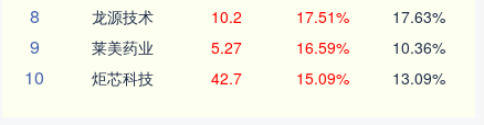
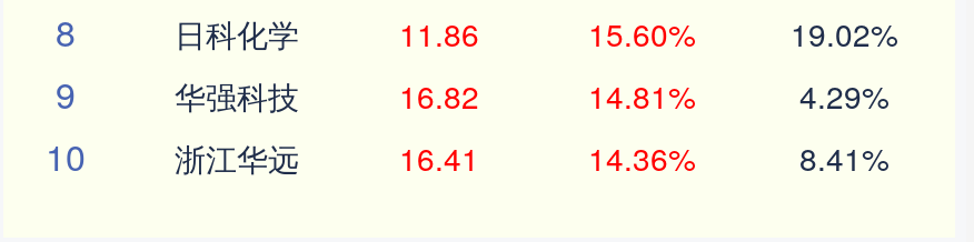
[91,6,445,28] 龙源技术 | 10.2 | 17.51% | 17.63% -> [175,12,897,56] 日科化学 | 11.86 | 15.60% | 19.02%
[91,37,445,58] 莱美药业 | 5.27 | 16.59% | 10.36% -> [175,74,888,118] 华强科技 | 16.82 | 14.81% | 4.29%
[91,67,445,89] 炬芯科技 | 42.7 | 15.09% | 13.09% -> [175,136,888,181] 浙江华远 | 16.41 | 14.36% | 8.41%

